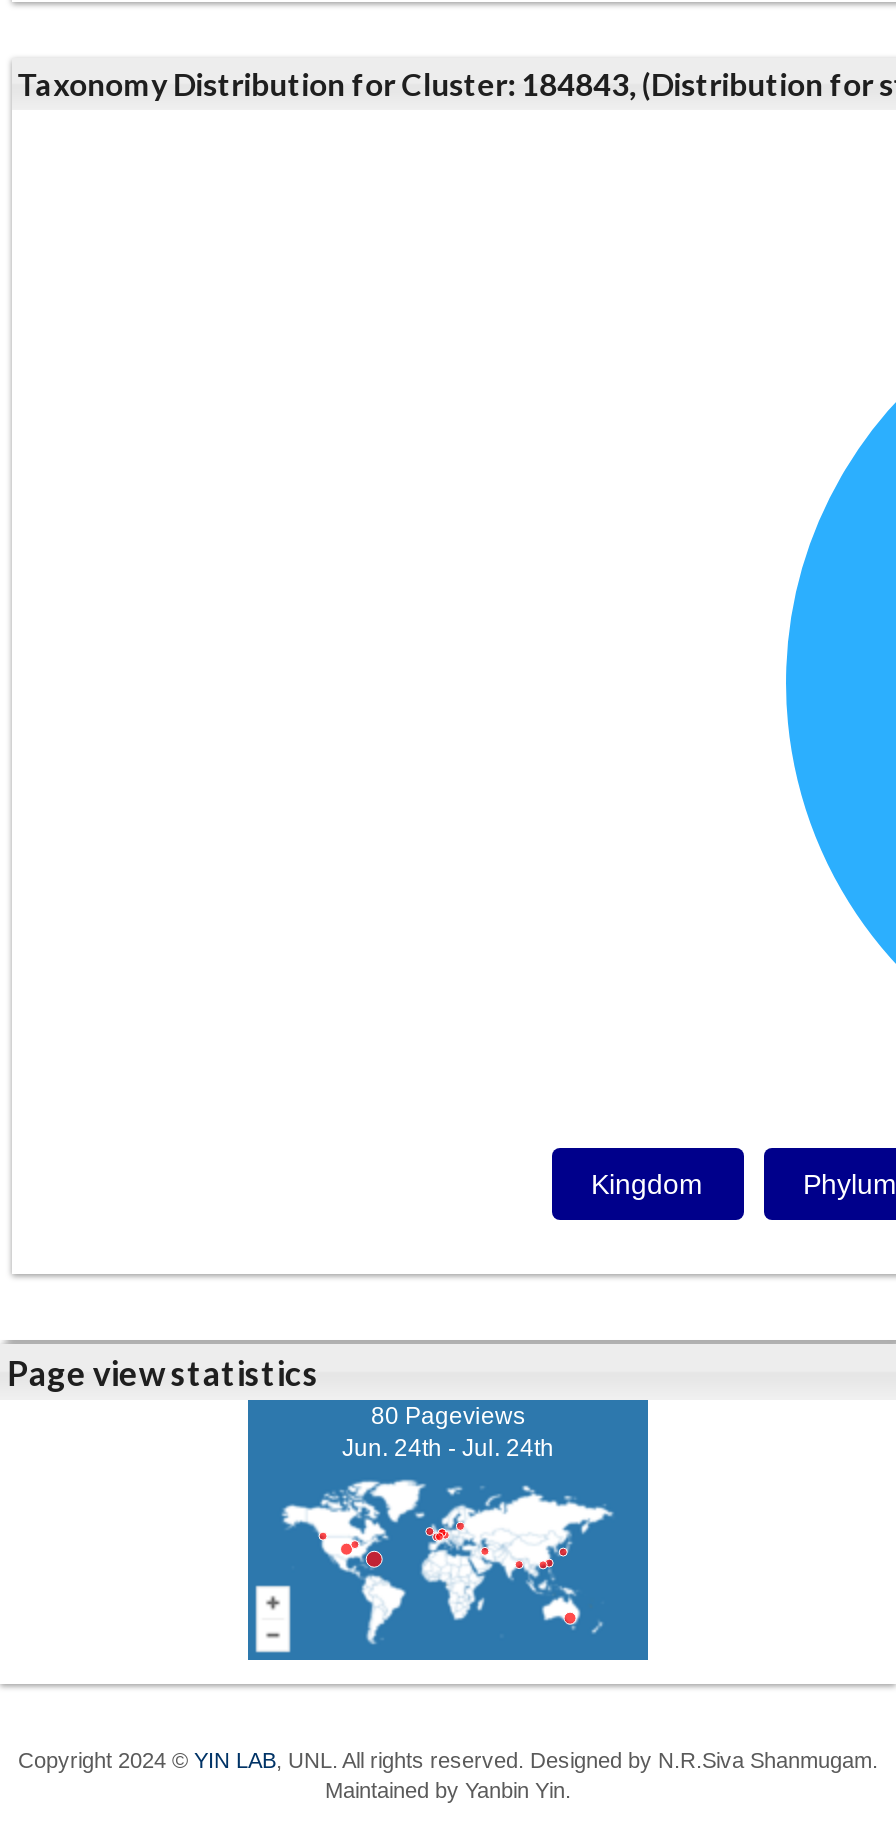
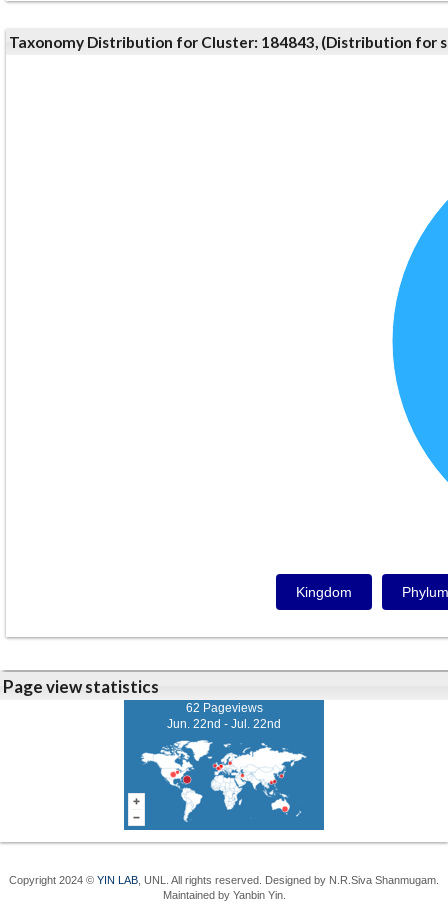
[371,1402,525,1430] 80 Pageviews -> [185,701,262,715] 62 Pageviews
[342,1434,554,1462] Jun. 24th - Jul. 24th -> [167,717,281,731] Jun. 22nd - Jul. 22nd

